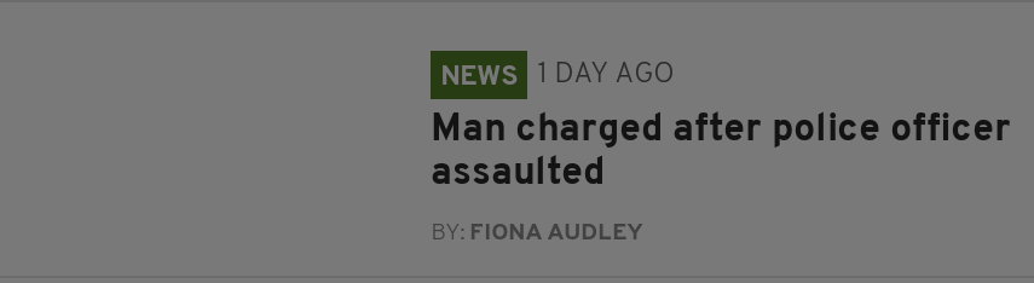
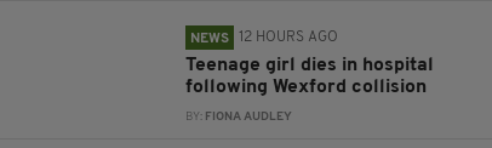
[440,61,675,92] NEWS 1 DAY AGO -> [190,31,338,46] NEWS 12 HOURS AGO
[431,112,1011,194] Man charged after police officer | assaulted -> [186,56,434,97] Teenage girl dies in hospital | following Wexford collision

